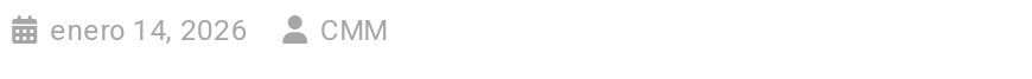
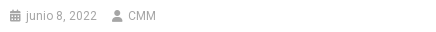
[50,13,247,46] enero 14, 2026 -> [26,9,97,23] junio 8, 2022

